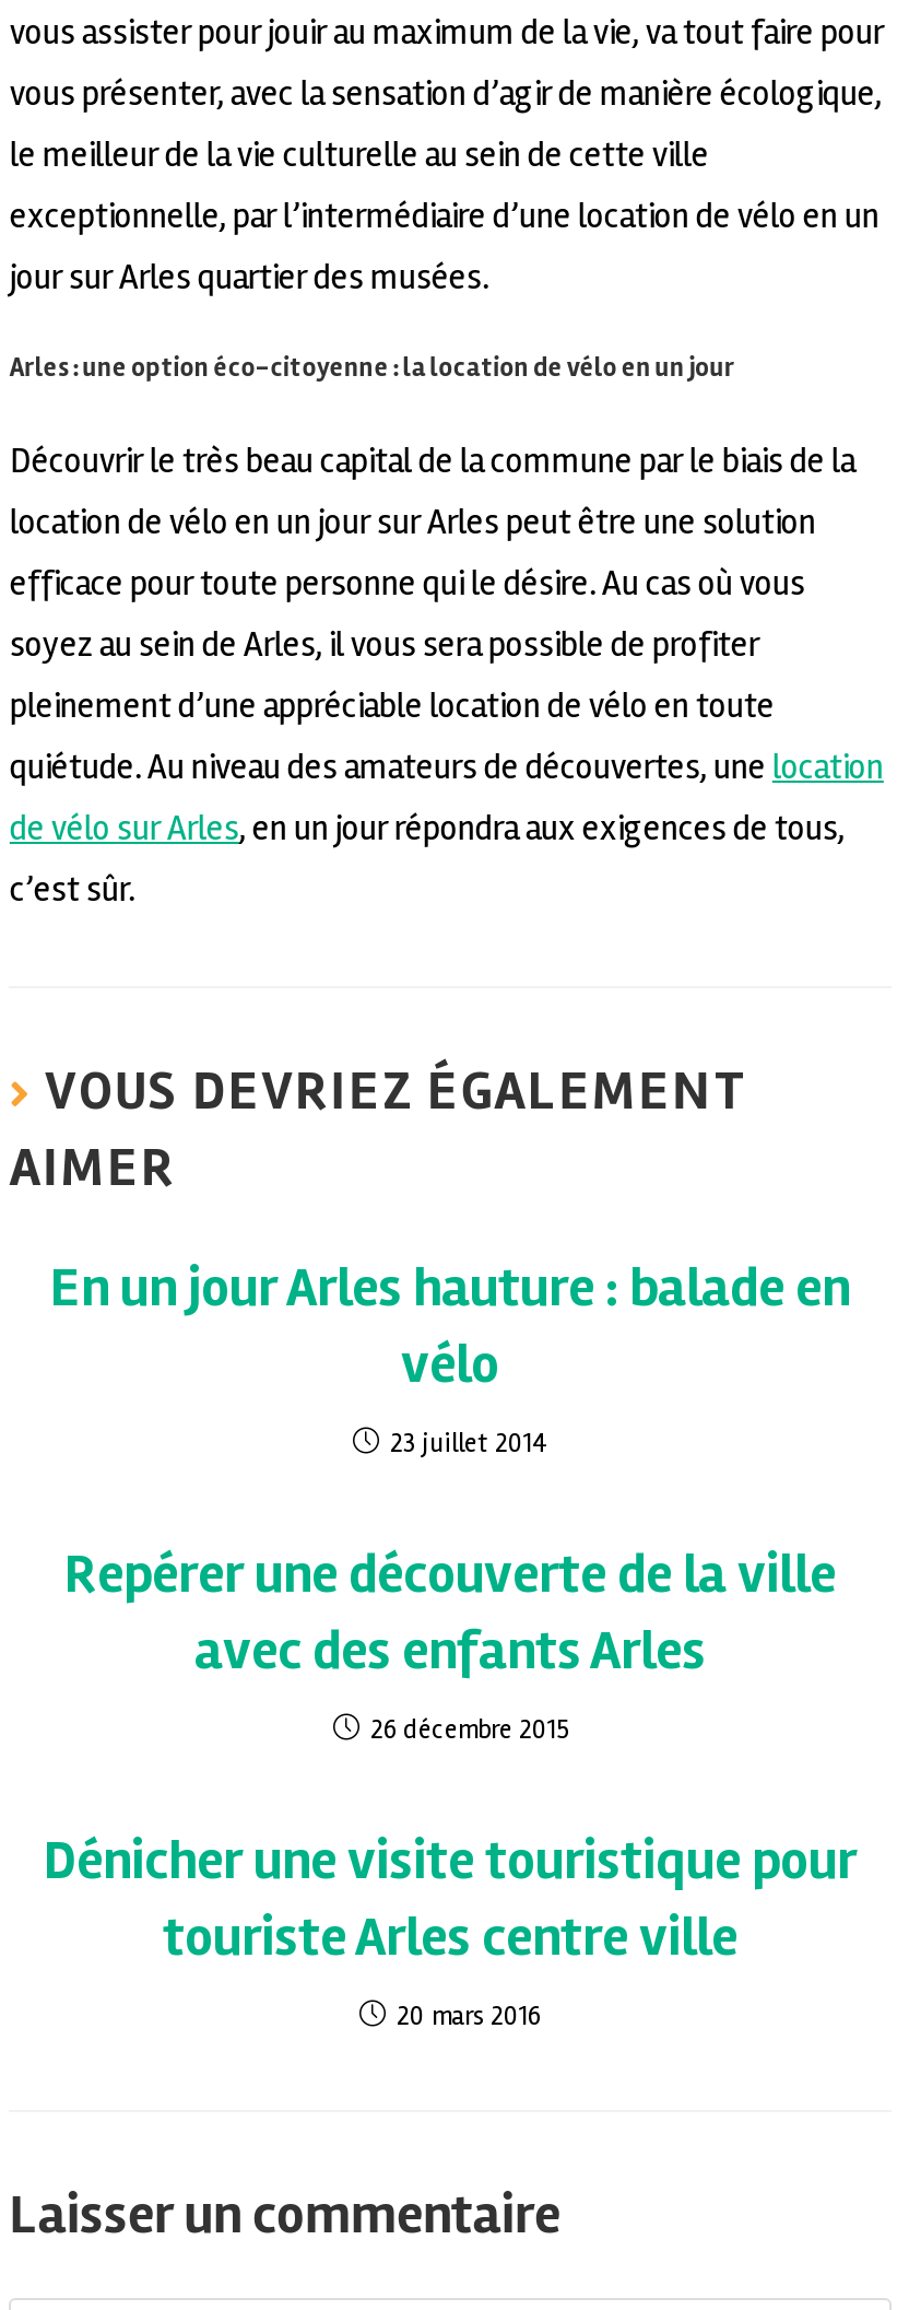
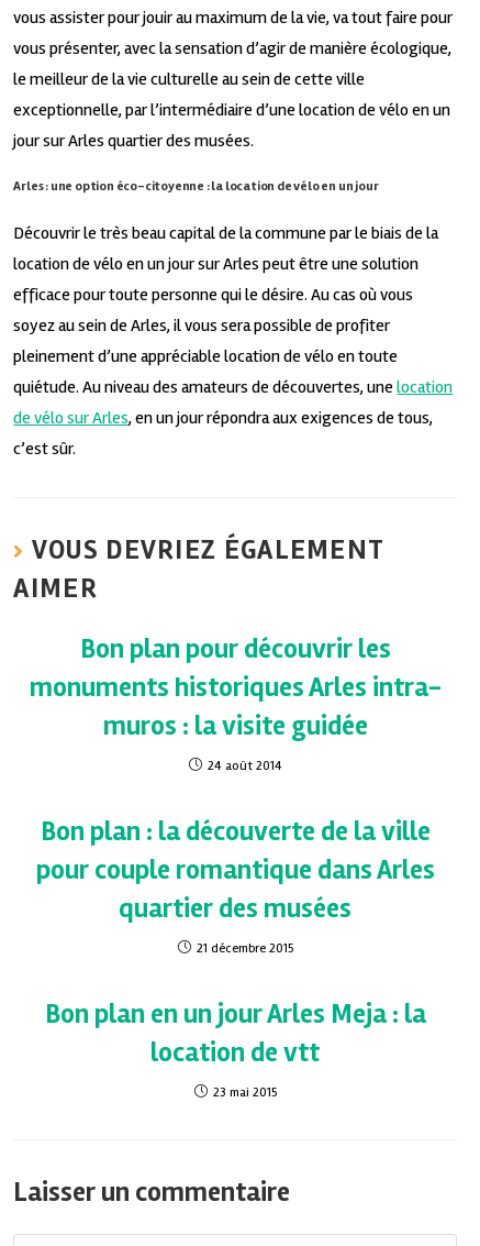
[50,1254,850,1396] En un jour Arles hauture : balade en | vélo -> [29,632,441,742] Bon plan pour découvrir les | monuments historiques Arles intra- | muros : la visite guidée
[390,1427,547,1460] 23 juillet 2014 -> [207,757,282,774] 24 août 2014
[64,1541,836,1683] Repérer une découverte de la ville | avec des enfants Arles -> [36,815,434,925] Bon plan : la découverte de la ville | pour couple romantique dans Arles | quartier des musées
[370,1714,567,1746] 26 décembre 2015 -> [196,940,293,956] 21 décembre 2015
[44,1827,857,1969] Dénicher une visite touristique pour | touriste Arles centre ville -> [44,997,426,1069] Bon plan en un jour Arles Meja : la | location de vtt
[397,2000,541,2033] 20 mars 2016 -> [213,1084,276,1101] 23 mai 2015

